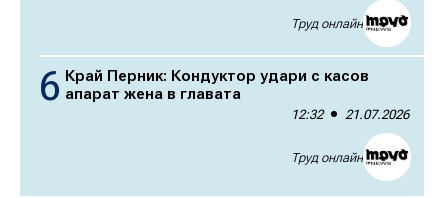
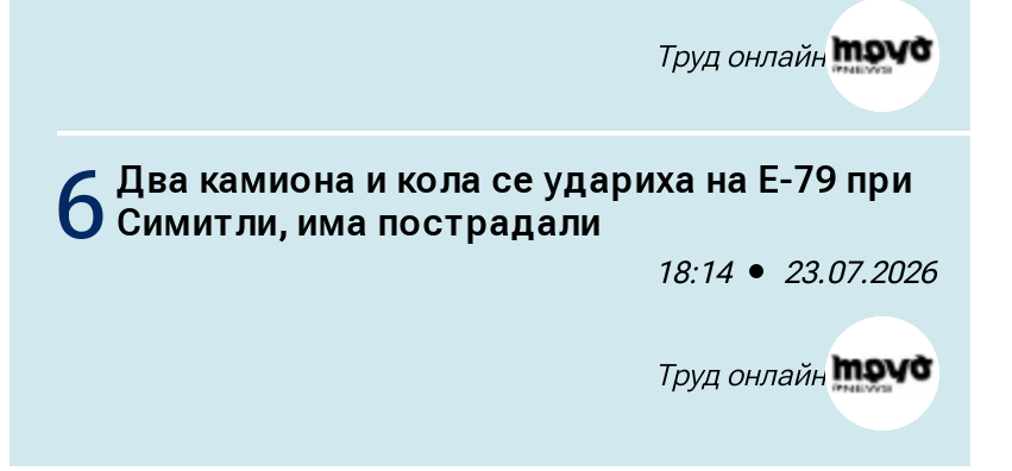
[65,67,409,122] Край Перник: Кондуктор удари с касов | апарат жена в главата | 12:32 | 21.07.2026 -> [116,159,935,290] Два камиона и кола се удариха на Е-79 при | Симитли, има пострадали | 18:14 | 23.07.2026

